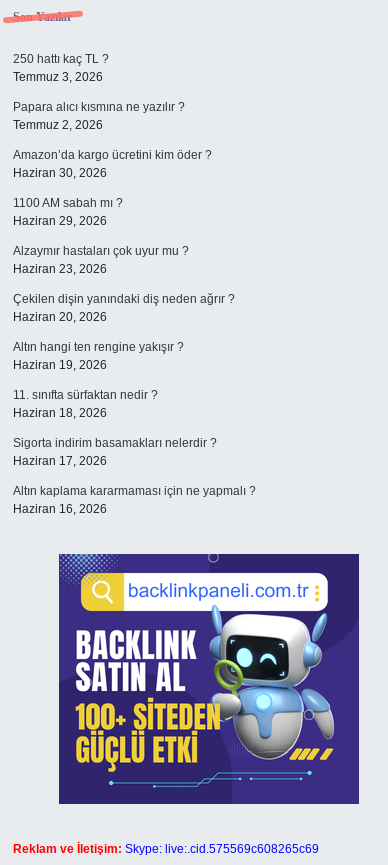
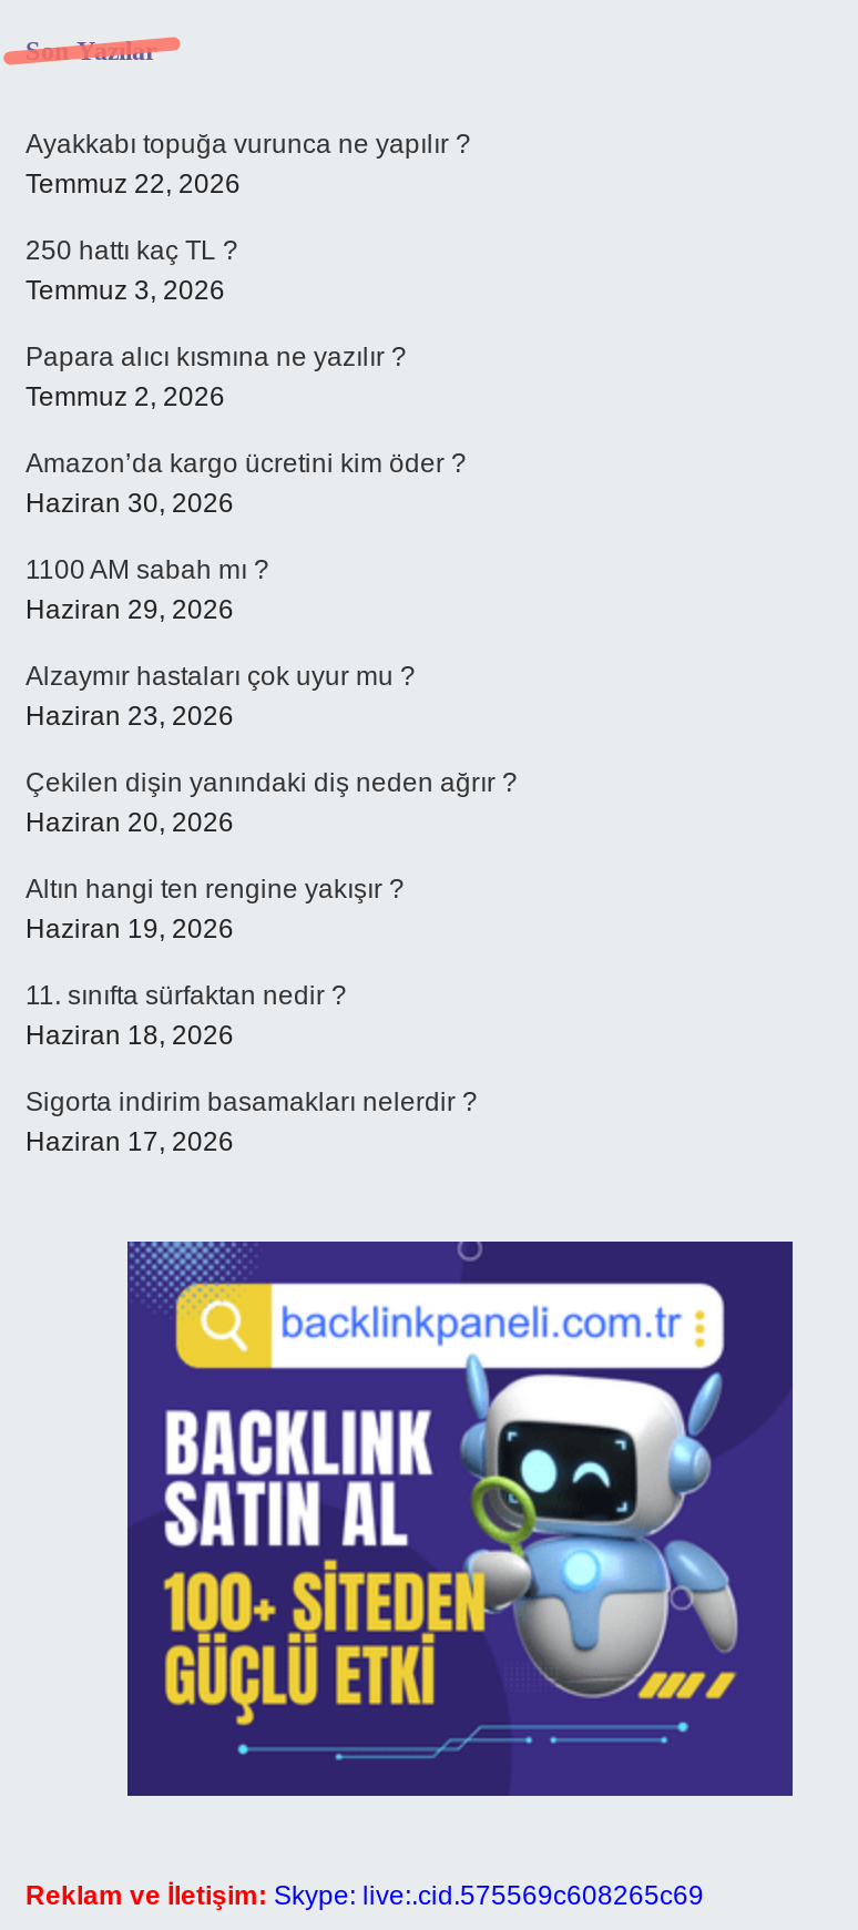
none -> [25,129,471,200] Ayakkabı topuğa vurunca ne yapılır ? | Temmuz 22, 2026
moved [13,52,235,468] -> [25,235,518,1157]: 250 hattı kaç TL ? | Temmuz 3, 2026 | Papara alıcı kısmına ne yazılır ? | ... | Sigorta indirim basamakları nelerdir ? | Haziran 17, 2026
[13,484,256,516] Altın kaplama kararmaması için ne yapmalı ? | Haziran 16, 2026 -> none

